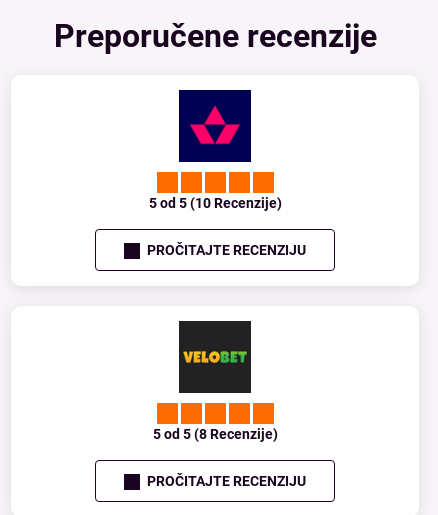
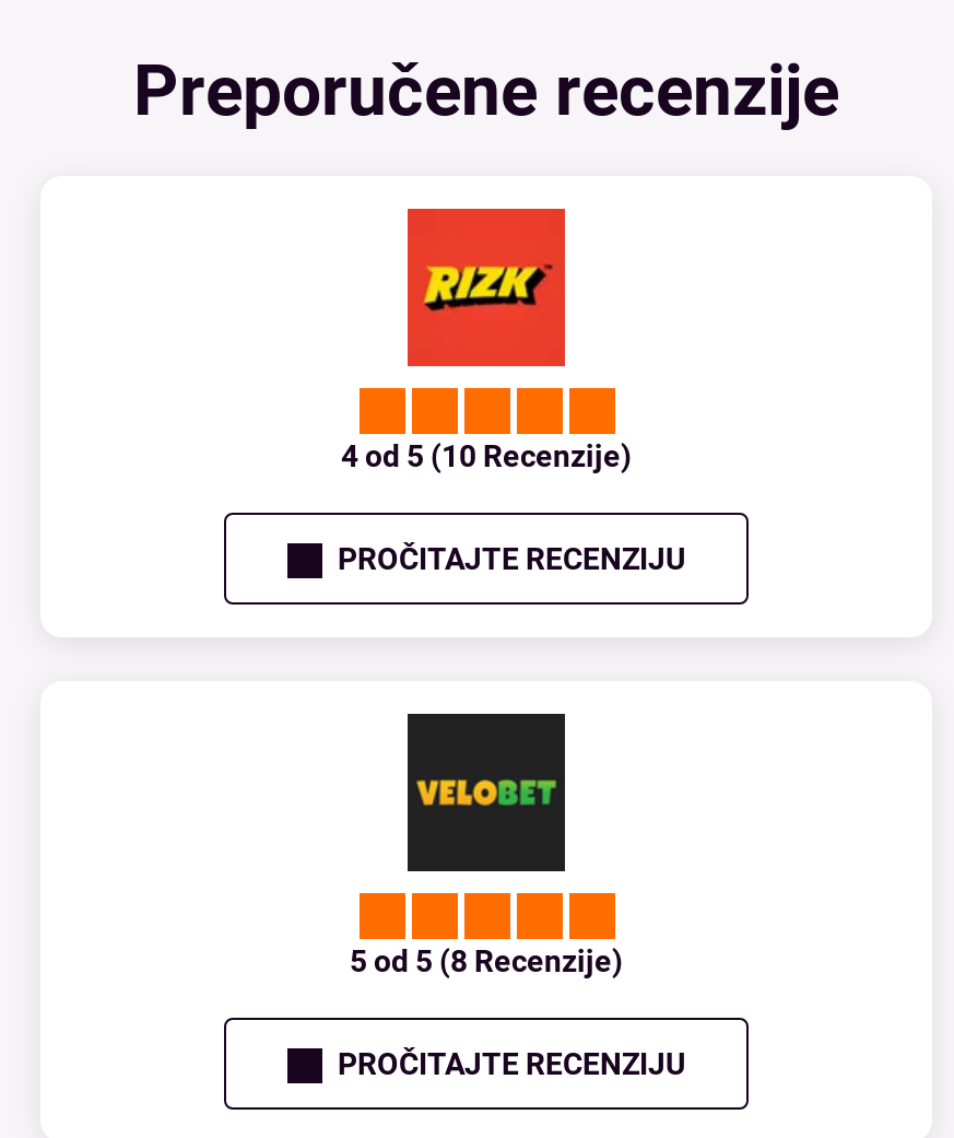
[148,89,281,211] [image] | 5 od 5 (10 Recenzije) -> [341,207,632,473] [image] | 4 od 5 (10 Recenzije)

